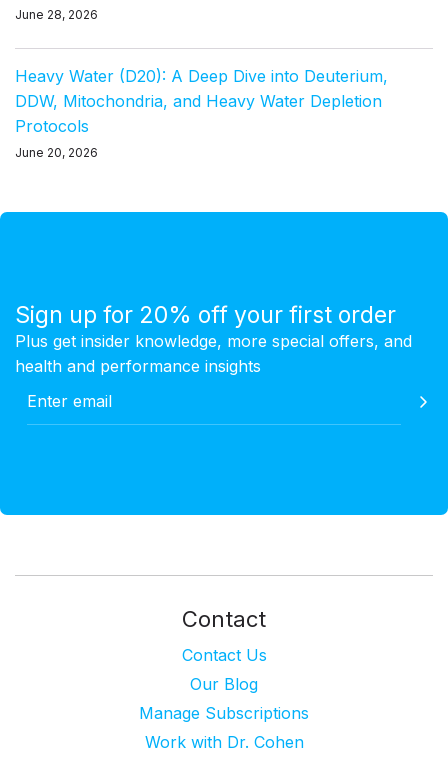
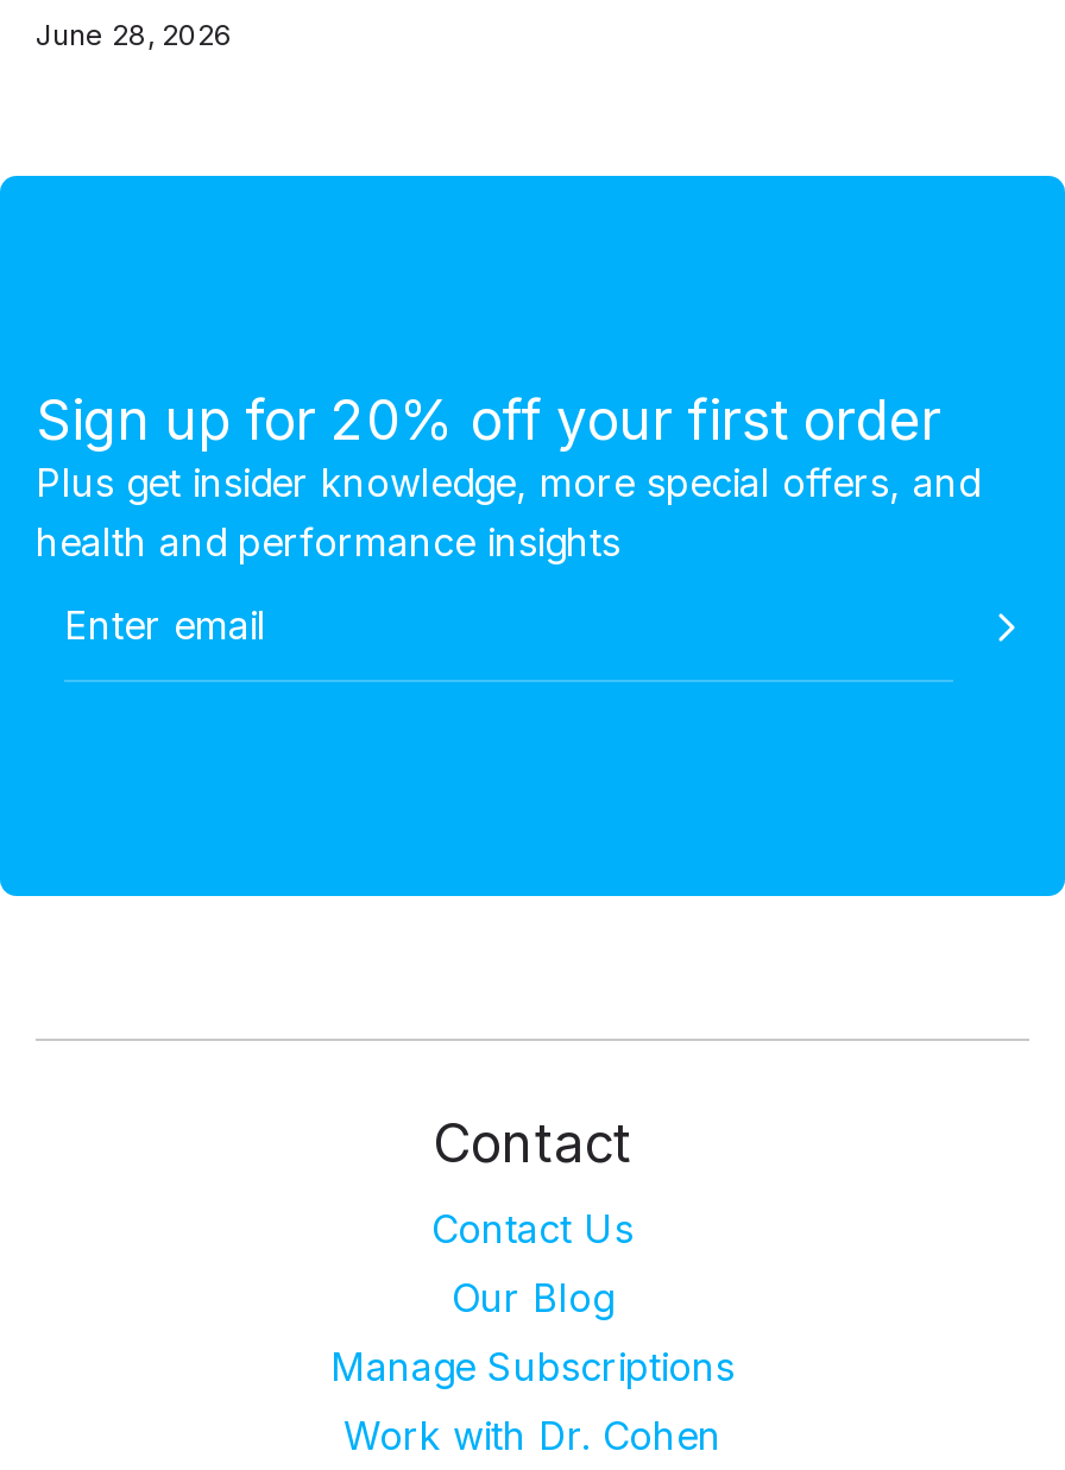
[15,66,388,160] Heavy Water (D20): A Deep Dive into Deuterium, | DDW, Mitochondria, and Heavy Water Depletion | Protocols | June 20, 2026 -> none

